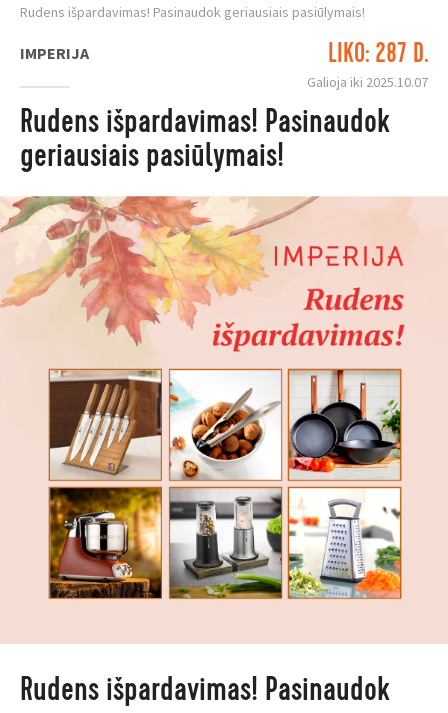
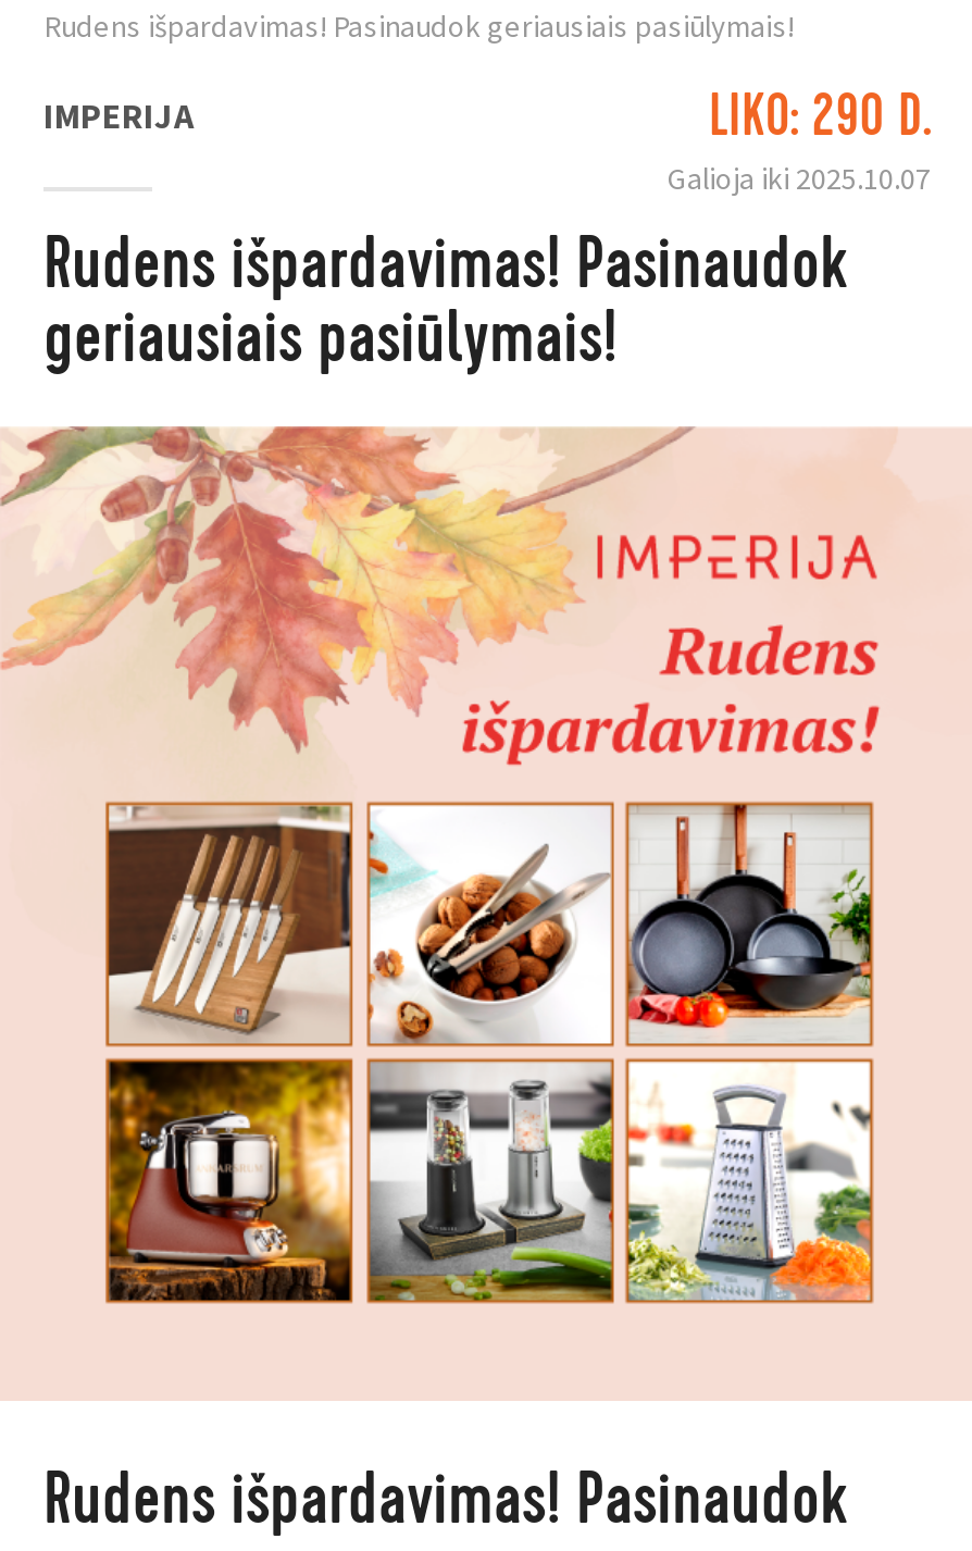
[328,42,428,70] LIKO: 287 D. -> [709,91,931,152] LIKO: 290 D.

